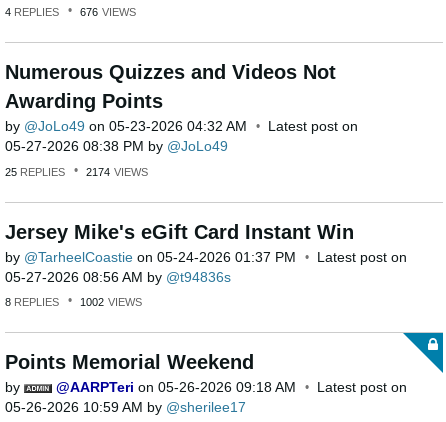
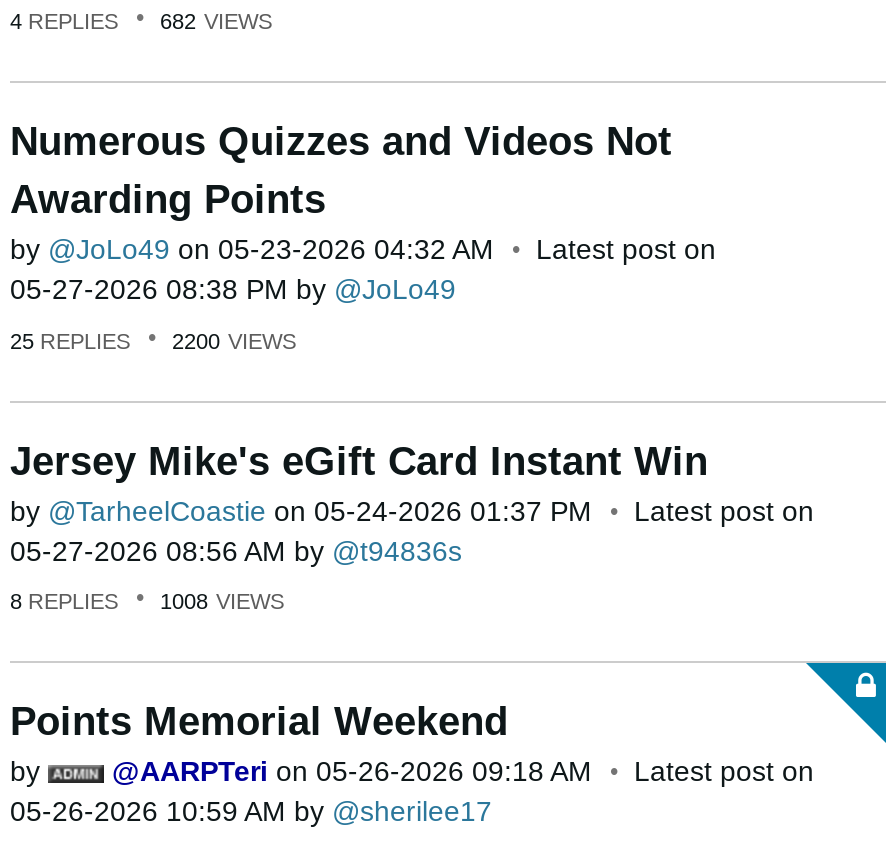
[5,6,136,18] 4 REPLIES 676 VIEWS -> [10,9,272,33] 4 REPLIES 682 VIEWS
[5,166,148,178] 25 REPLIES 2174 VIEWS -> [10,328,296,352] 25 REPLIES 2200 VIEWS
[5,296,142,308] 8 REPLIES 1002 VIEWS -> [10,589,284,613] 8 REPLIES 1008 VIEWS

